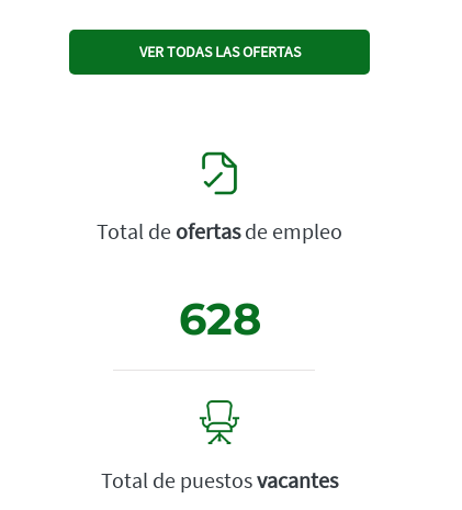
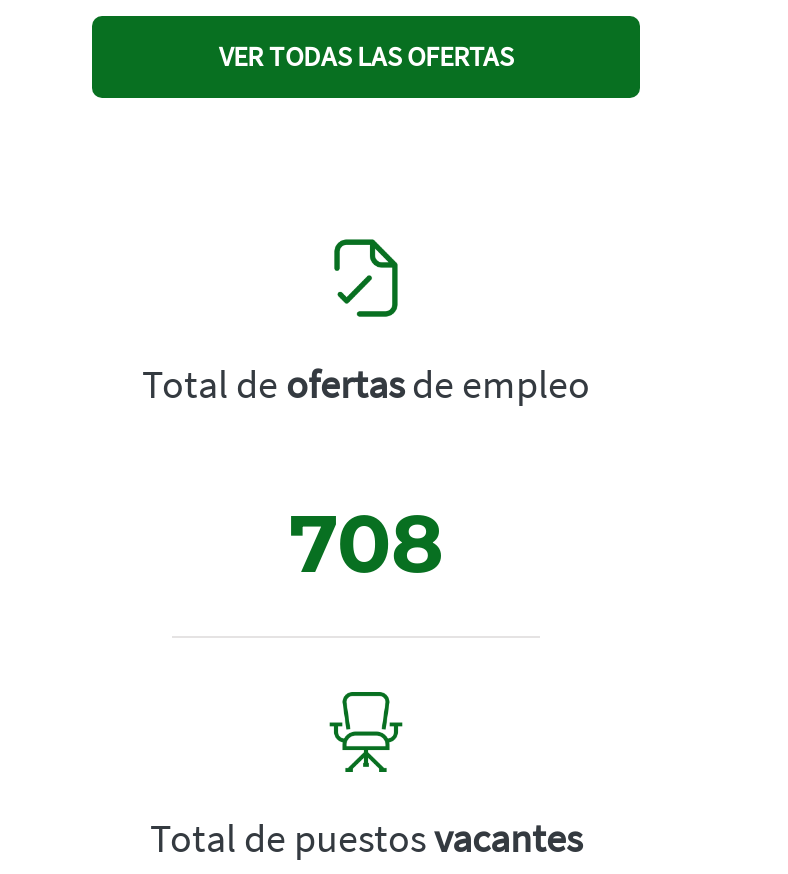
[178,292,261,345] 628 -> [289,494,443,592] 708

